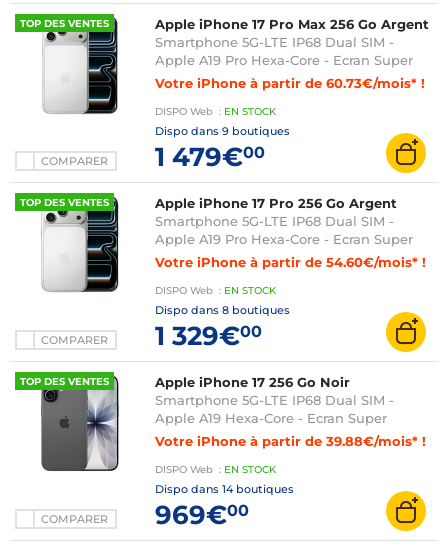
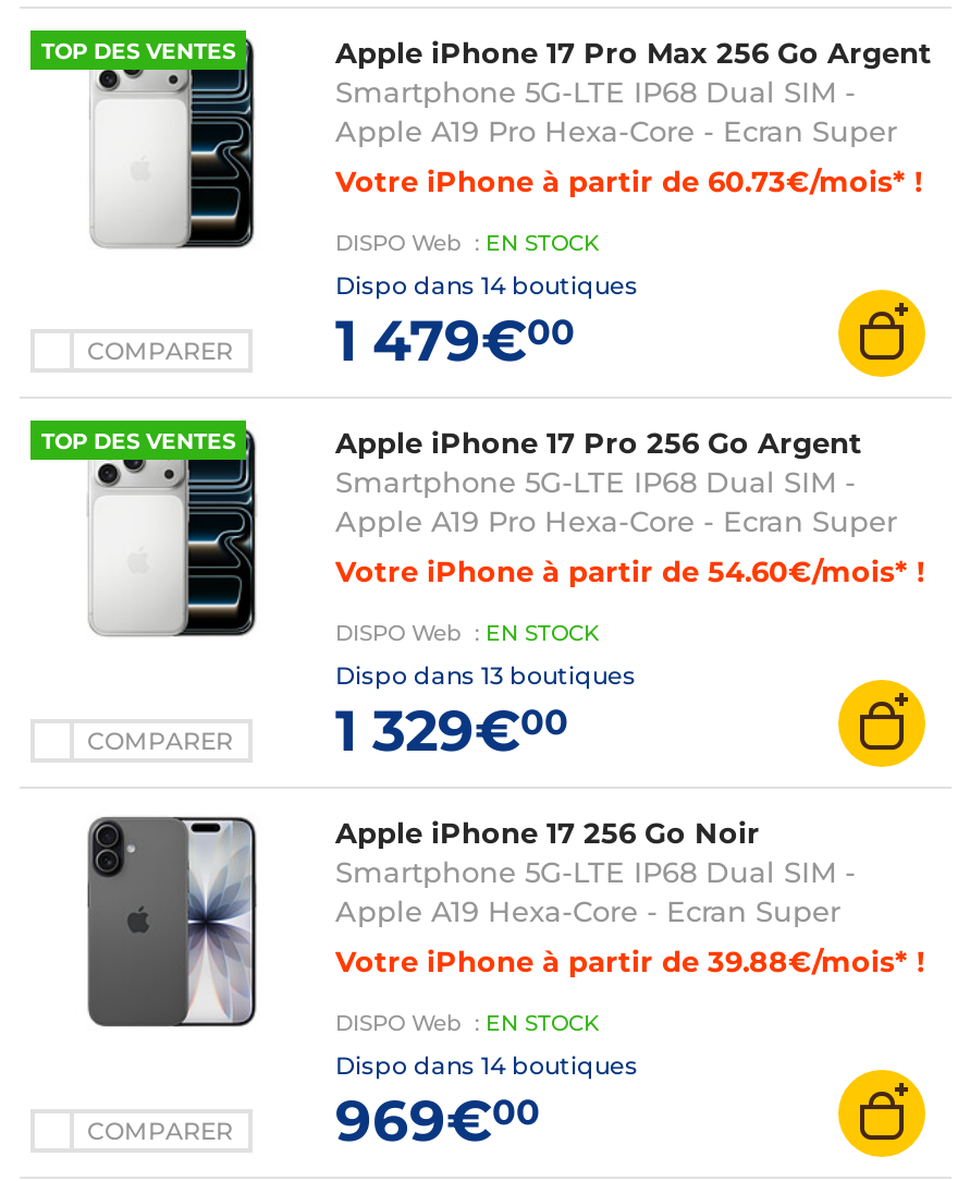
[155,124,290,138] Dispo dans 9 boutiques -> [335,270,638,301] Dispo dans 14 boutiques
[155,303,290,317] Dispo dans 8 boutiques -> [335,660,636,691] Dispo dans 13 boutiques
[20,375,109,388] TOP DES VENTES -> none

